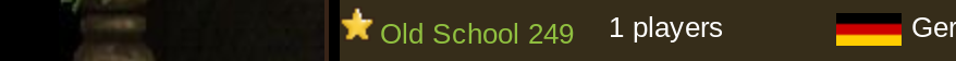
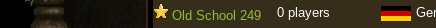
[380,11,724,50] Old School 249 1 players -> [171,5,329,23] Old School 249 0 players

